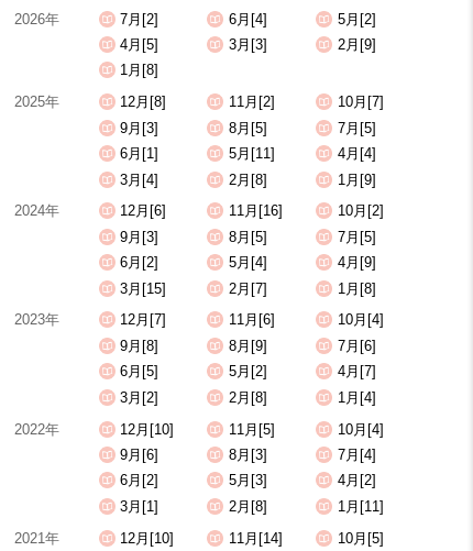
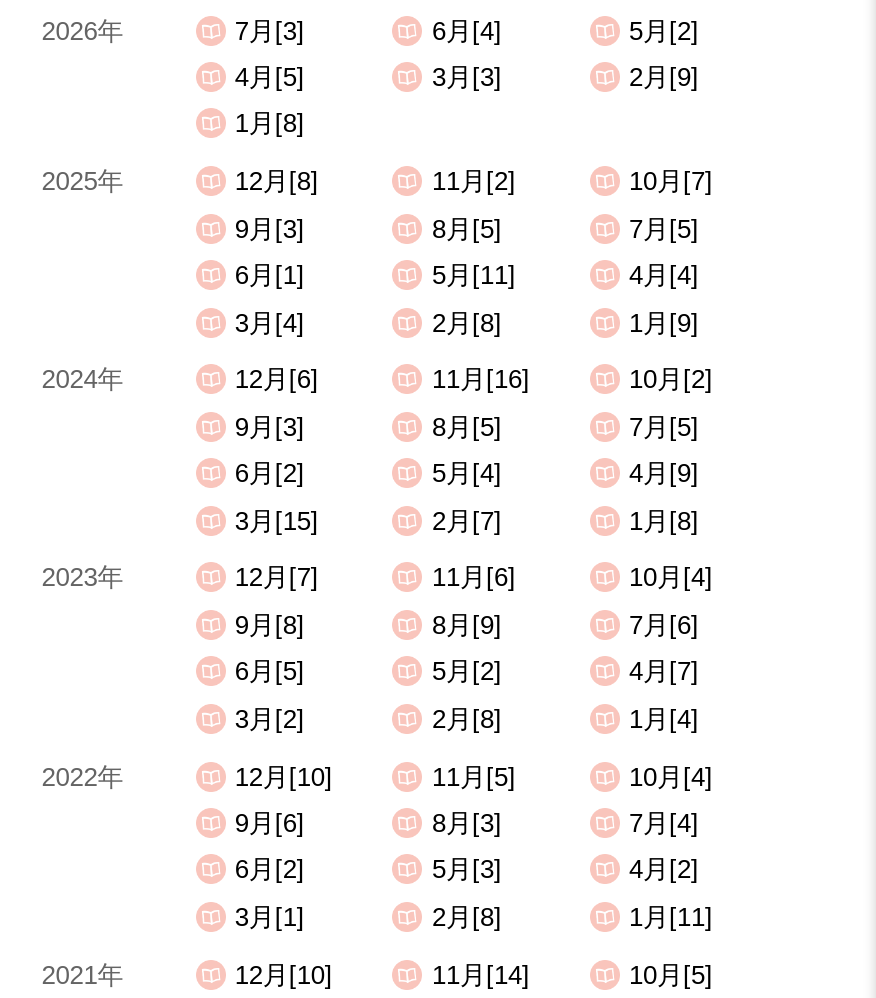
[120,10,159,27] 7月[2] -> [235,15,305,45] 7月[3]

